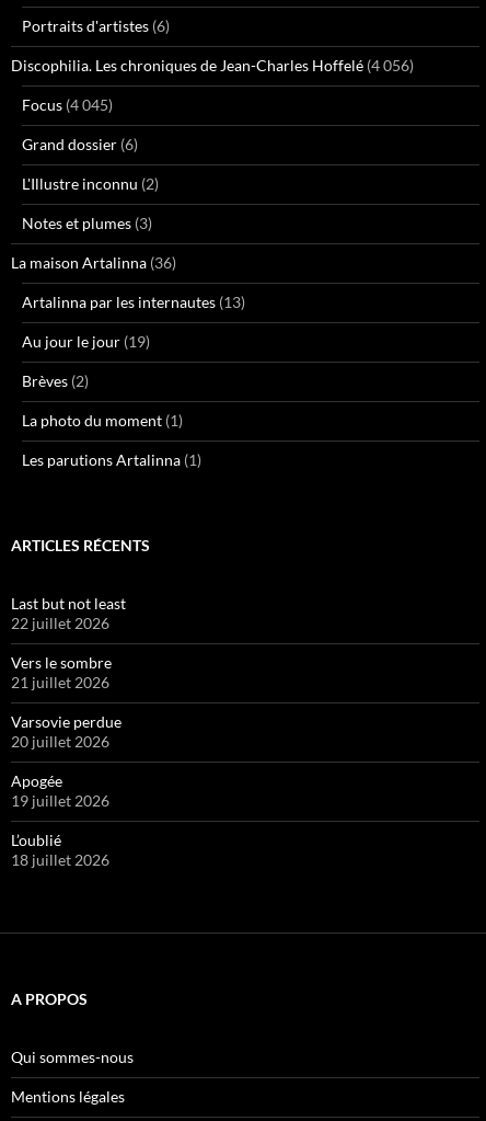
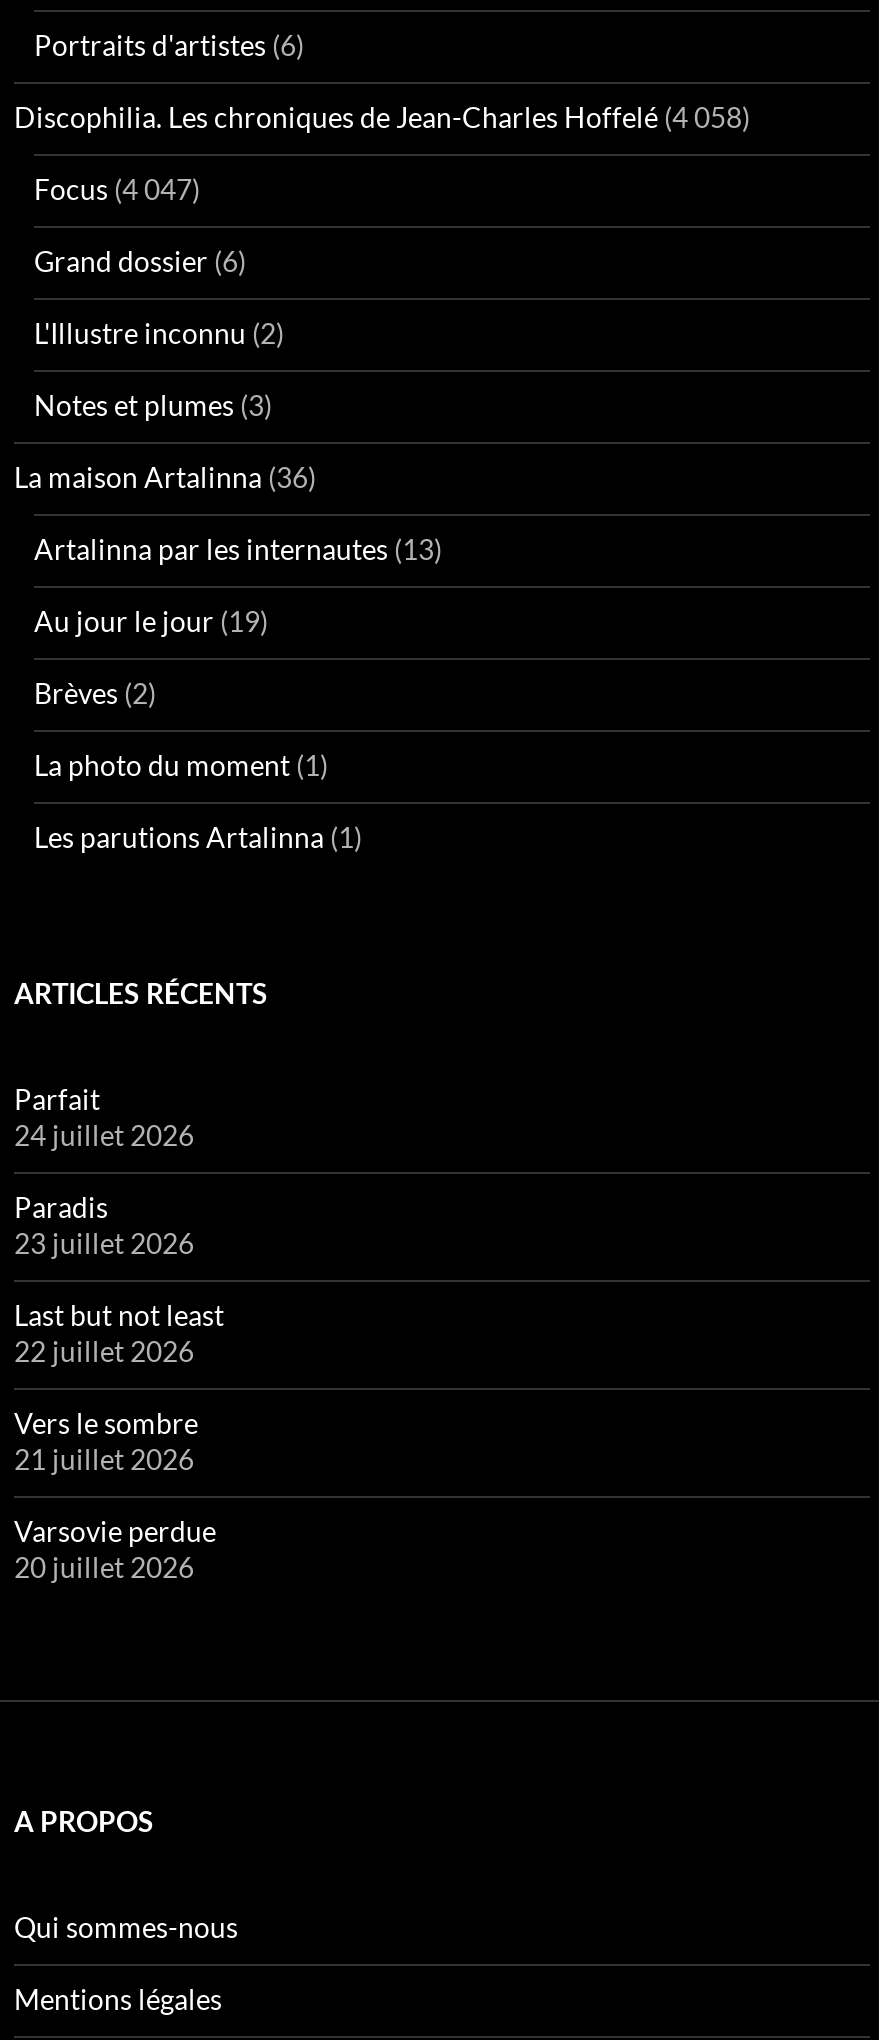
[11,56,414,75] Discophilia. Les chroniques de Jean-Charles Hoffelé (4 056) -> [14,100,750,134] Discophilia. Les chroniques de Jean-Charles Hoffelé (4 058)
[22,95,113,114] Focus (4 045) -> [34,172,200,206] Focus (4 047)
none -> [14,1082,194,1260] Parfait | 24 juillet 2026 | Paradis | 23 juillet 2026
moved [11,594,126,751] -> [14,1298,224,1584]: Last but not least | 22 juillet 2026 | Vers le sombre | 21 juillet 2026 | Varsovie perdue | 20 juillet 2026
[11,771,109,869] Apogée | 19 juillet 2026 | L’oublié | 18 juillet 2026 -> none

